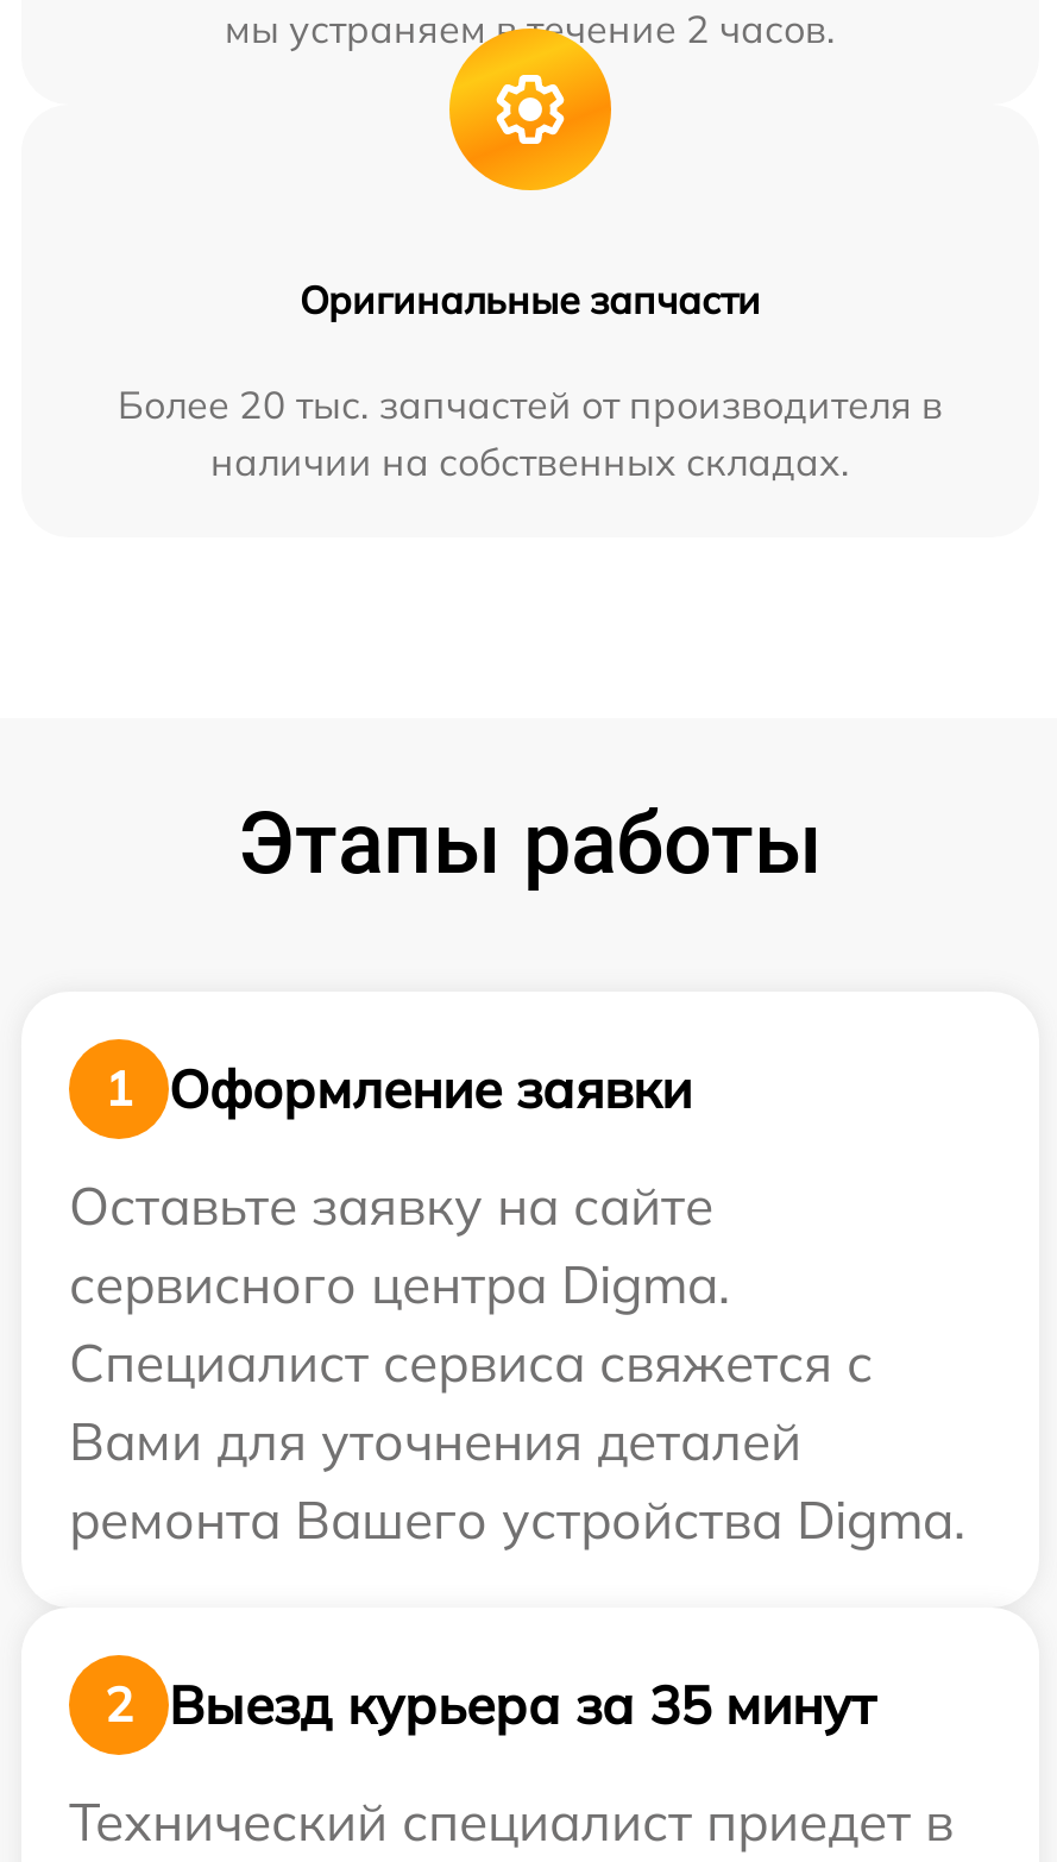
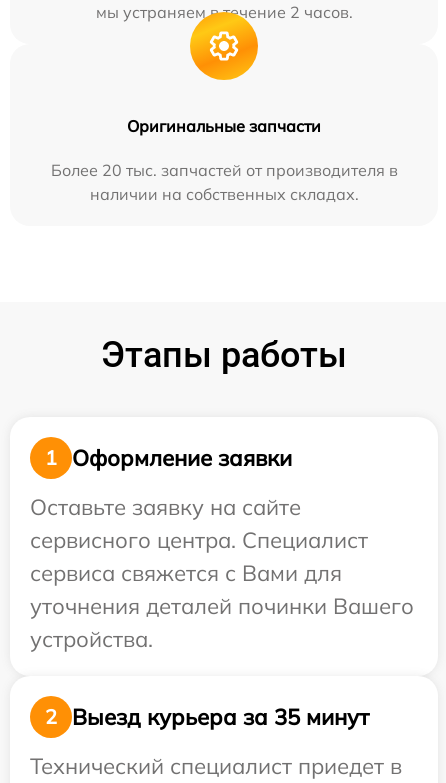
[69,1252,965,1554] сервисного центра Digma. | Специалист сервиса свяжется с | Вами для уточнения деталей | ремонта Вашего устройства Digma. -> [30,526,414,653] сервисного центра. Специалист | сервиса свяжется с Вами для | уточнения деталей починки Вашего | устройства.

